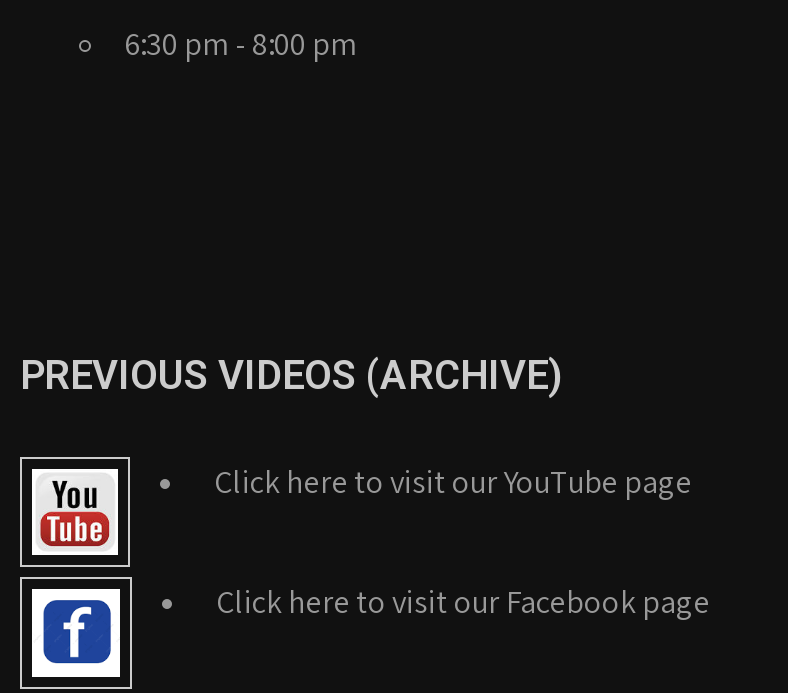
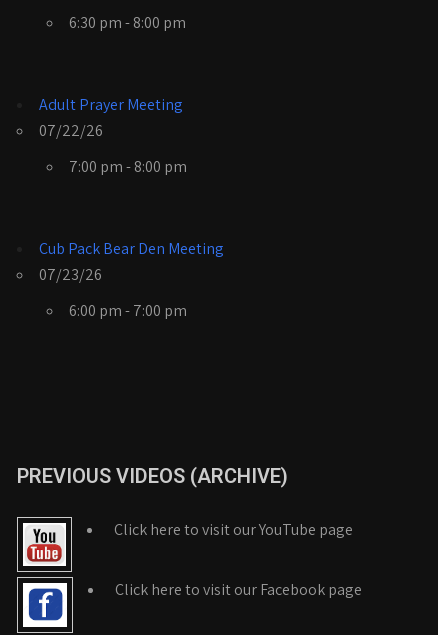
none -> [39,94,187,177] Adult Prayer Meeting | 07/22/26 | 7:00 pm - 8:00 pm
none -> [39,238,224,321] Cub Pack Bear Den Meeting | 07/23/26 | 6:00 pm - 7:00 pm

